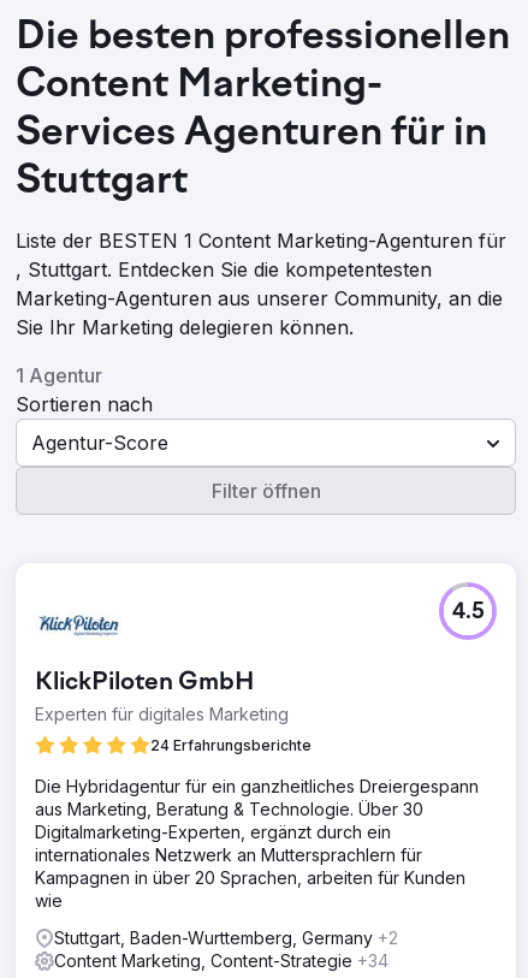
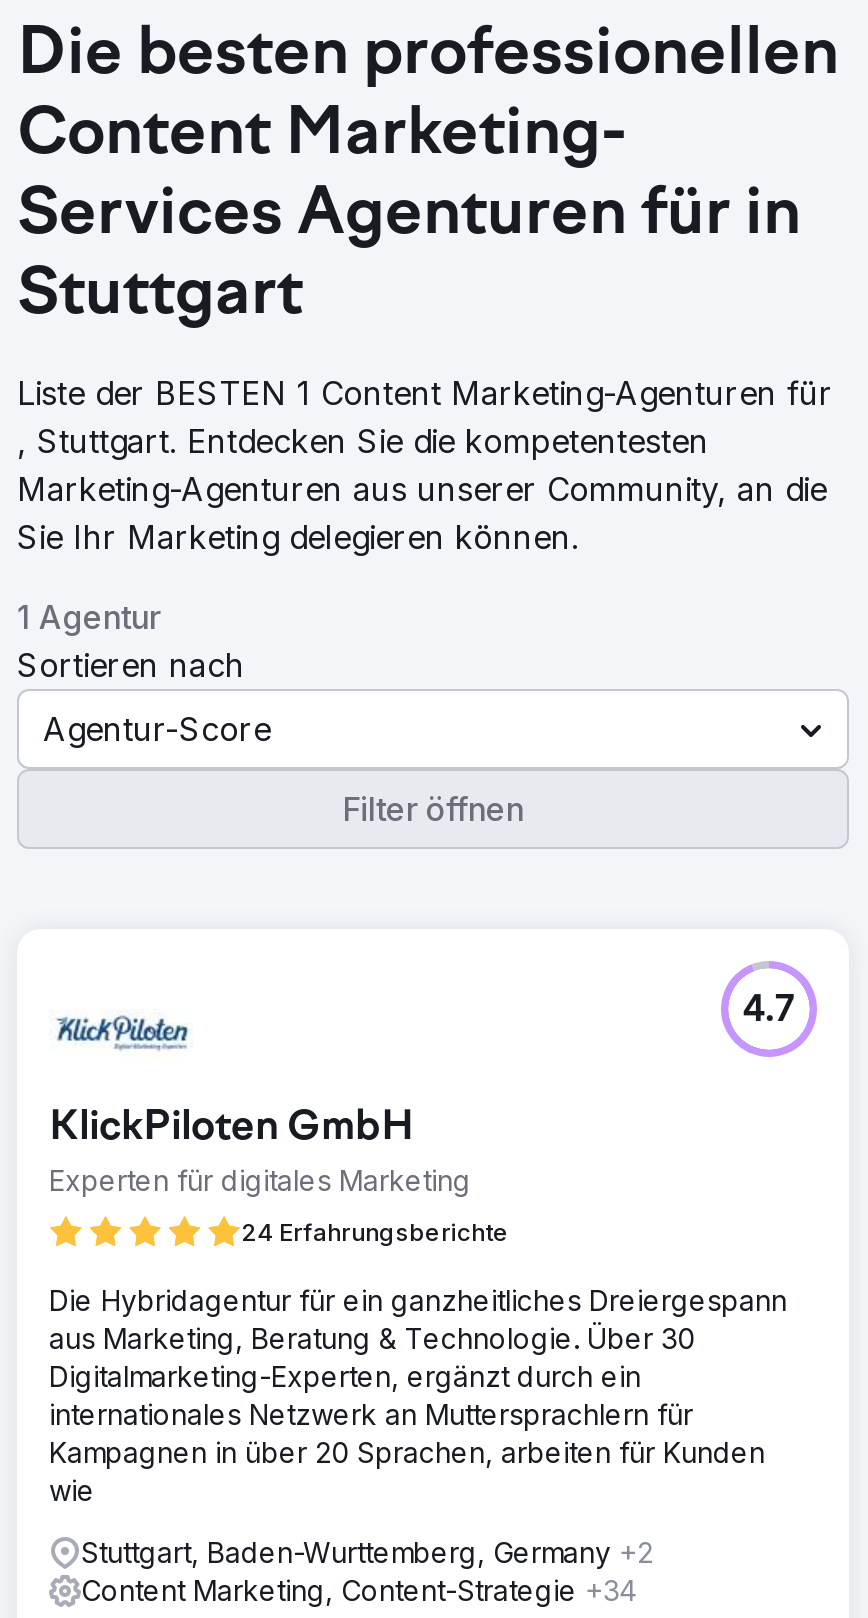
[452,601,484,624] 4.5 -> [743,993,795,1031] 4.7

